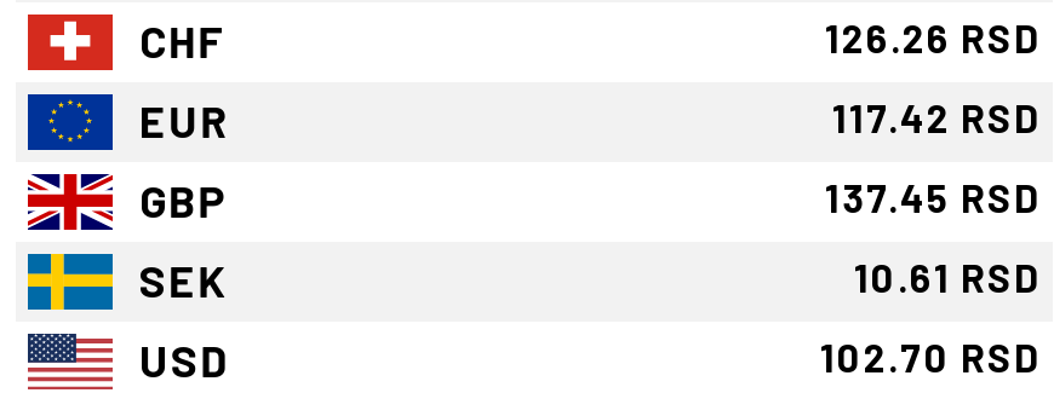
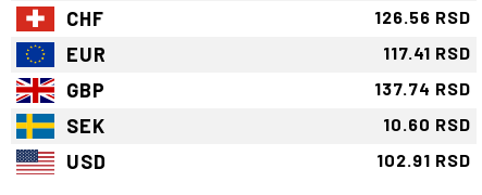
[825,14,1041,60] 126.26 RSD -> [374,6,471,27] 126.56 RSD
[832,94,1041,140] 117.42 RSD -> [383,42,471,63] 117.41 RSD
[825,173,1041,219] 137.45 RSD -> [374,78,471,98] 137.74 RSD
[854,253,1041,299] 10.61 RSD -> [383,113,471,134] 10.60 RSD
[820,333,1041,379] 102.70 RSD -> [376,149,471,170] 102.91 RSD

